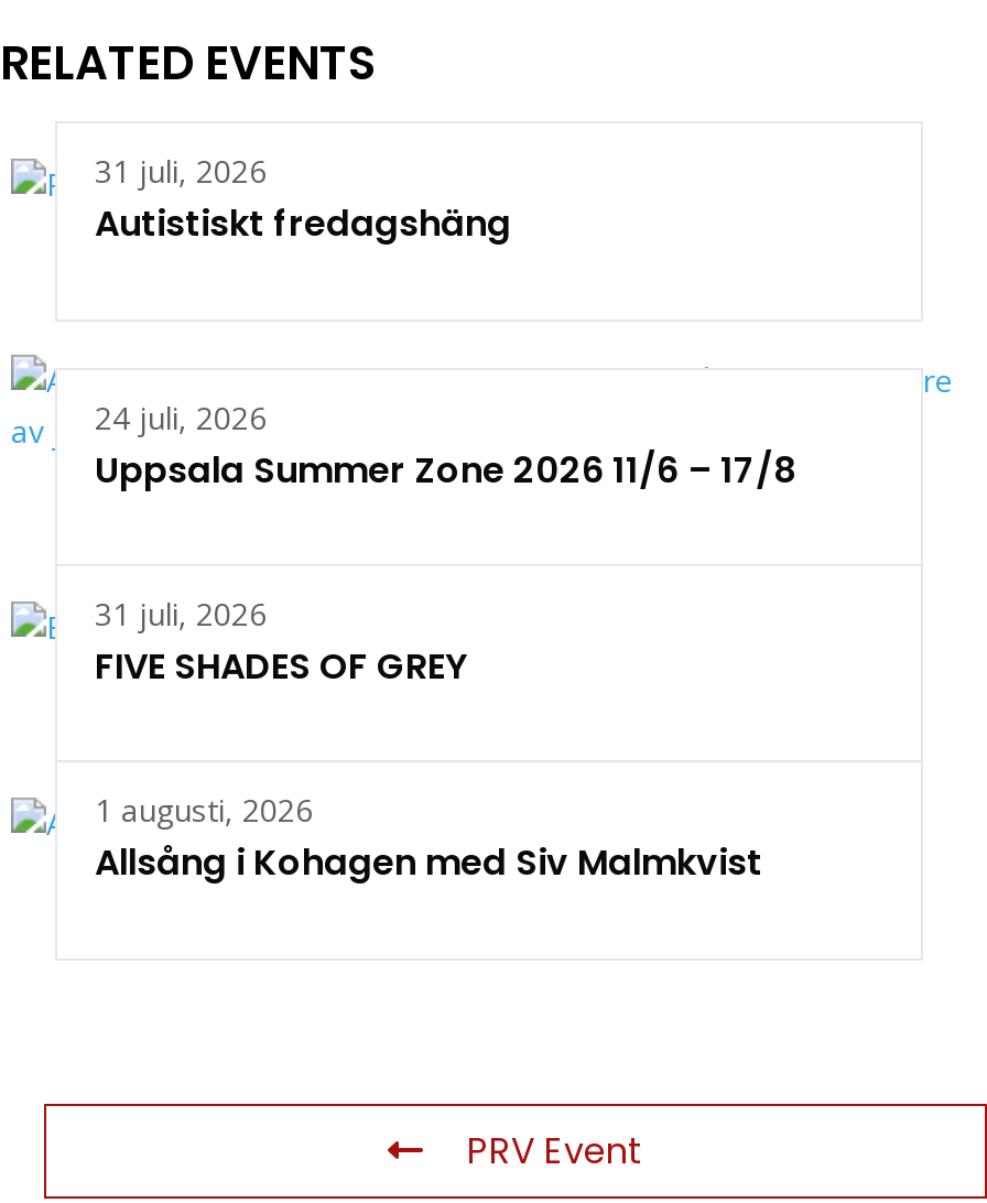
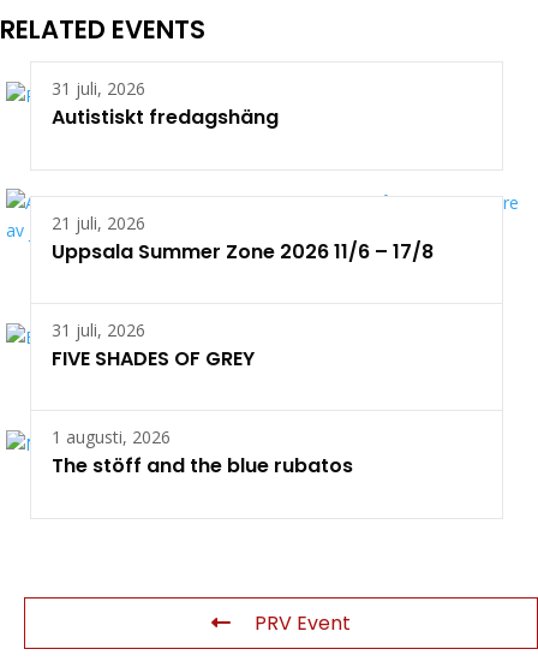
[95,397,267,438] 24 juli, 2026 -> [52,212,145,234] 21 juli, 2026
[95,837,762,888] Allsång i Kohagen med Siv Malmkvist -> [52,452,353,480] The stöff and the blue rubatos

